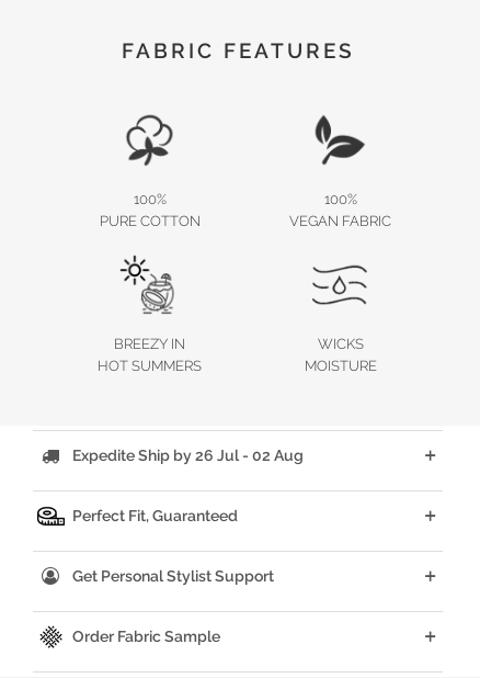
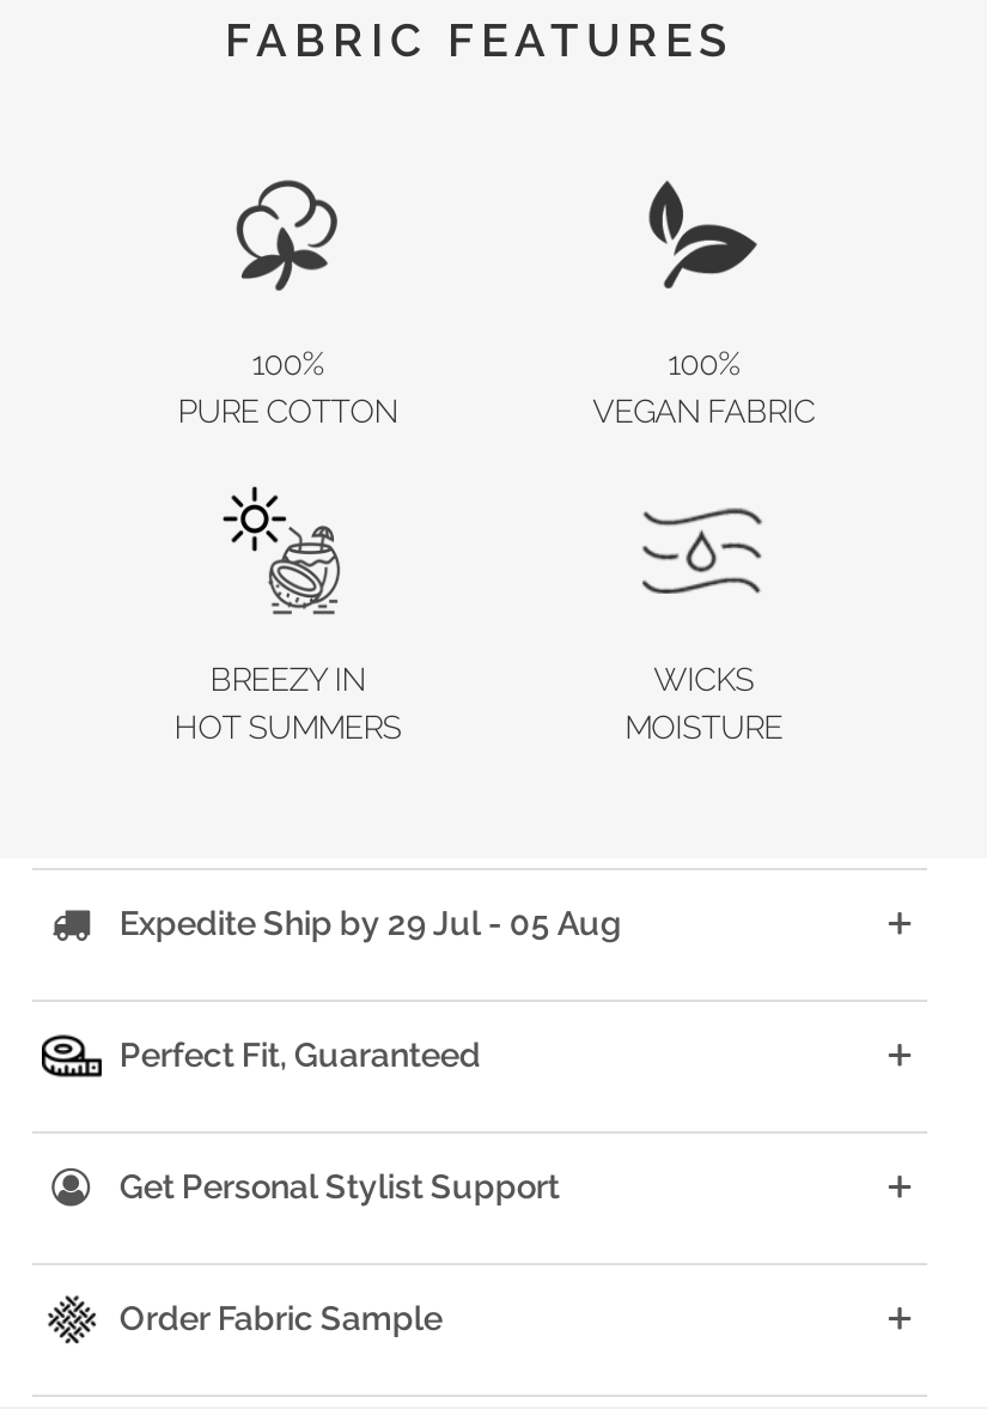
[73,447,304,464] Expedite Ship by 26 Jul - 02 Aug -> [119,904,622,943] Expedite Ship by 29 Jul - 05 Aug

